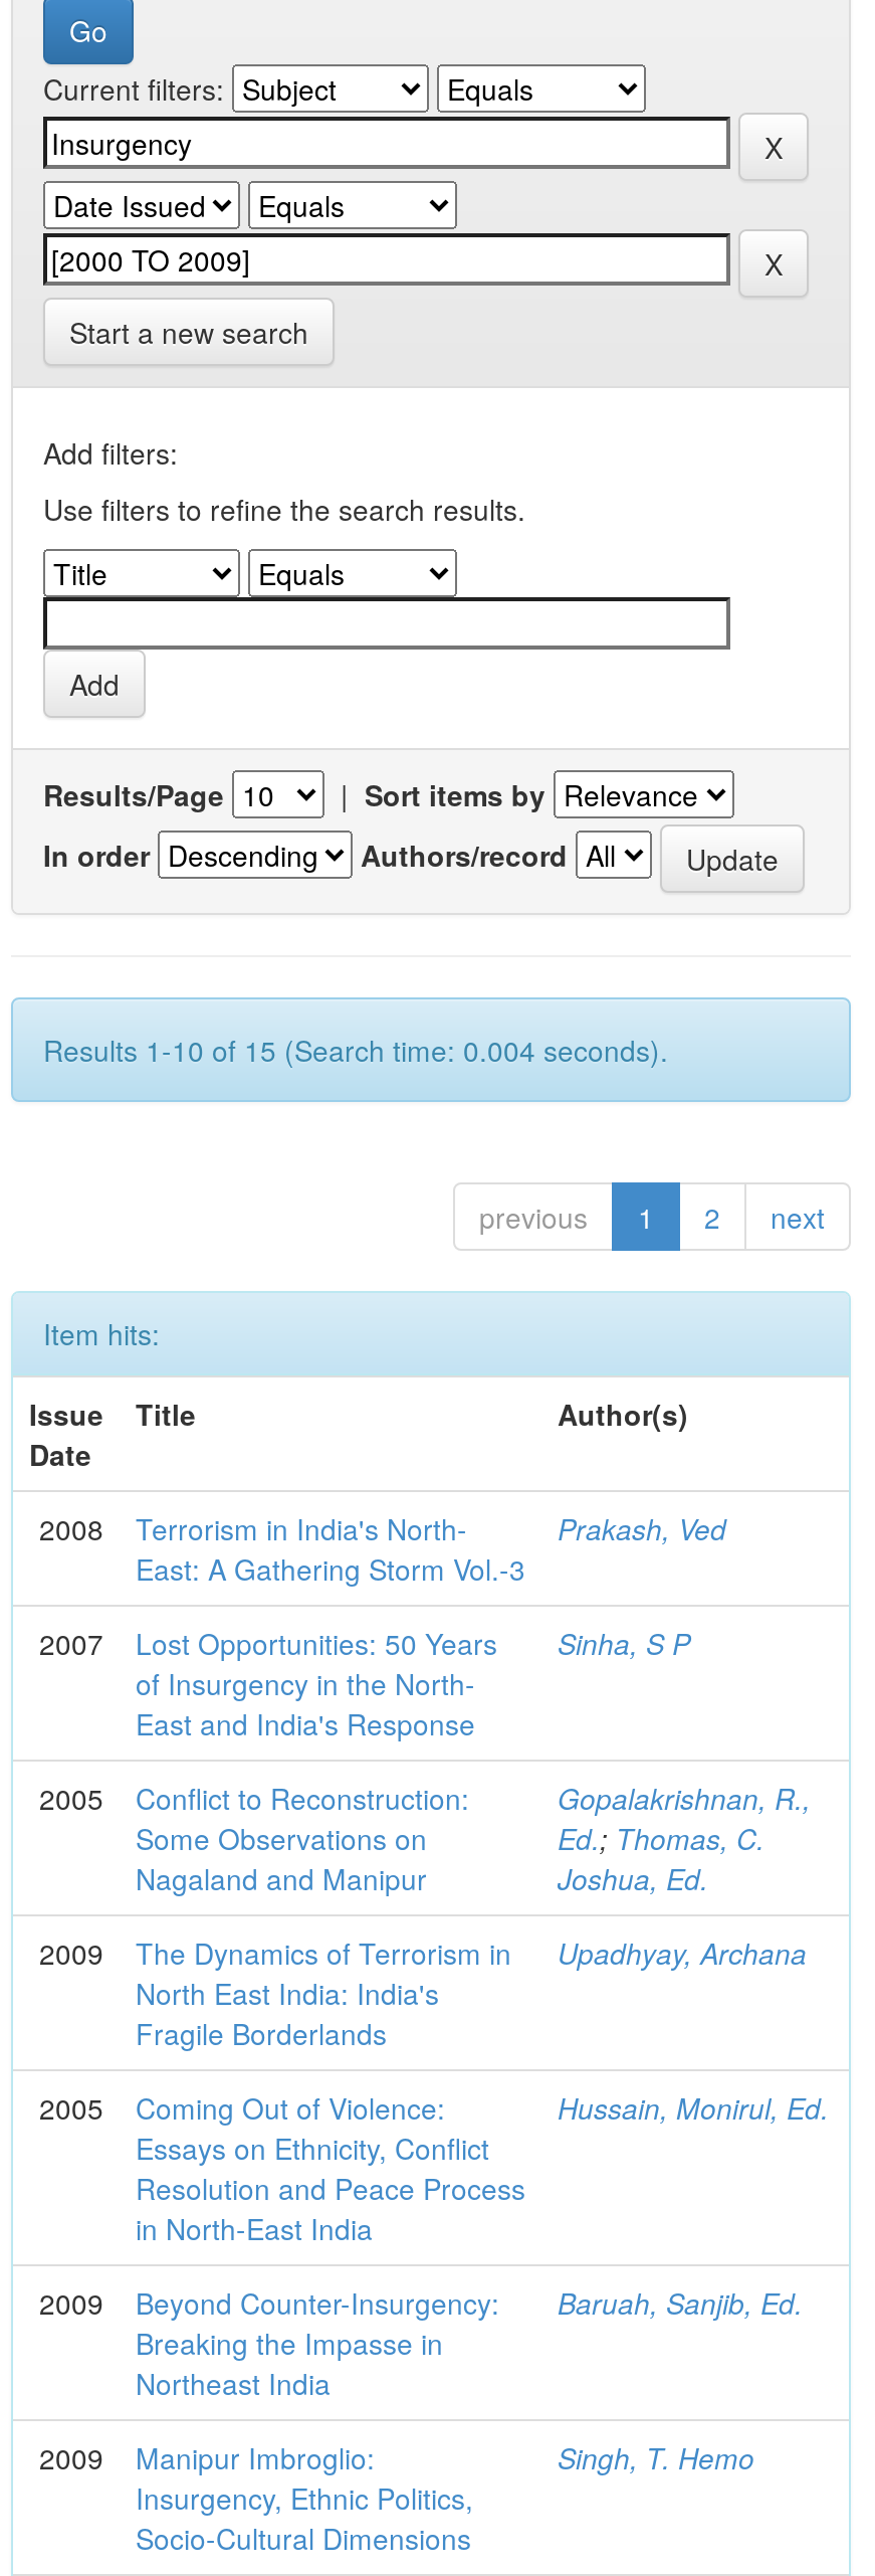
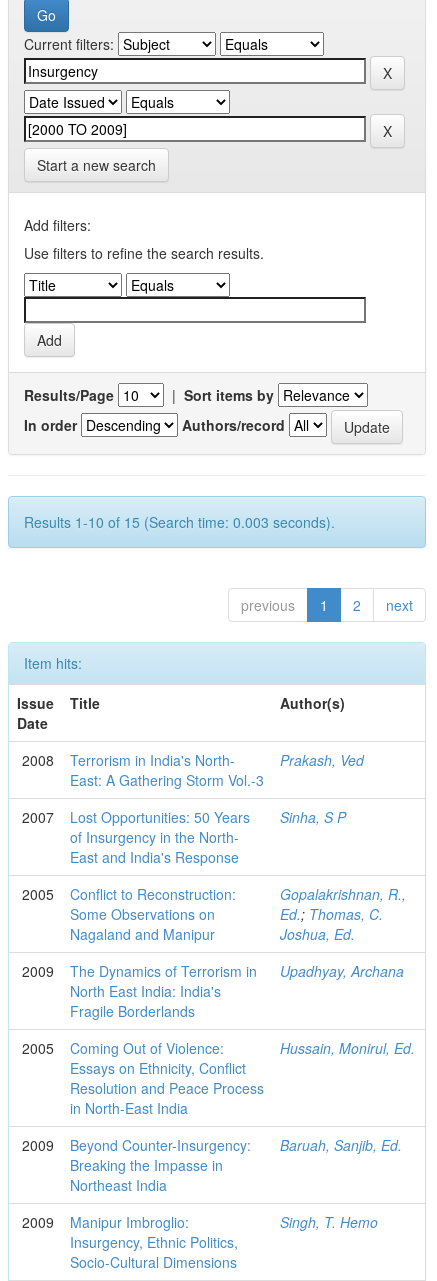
[43,1030,668,1070] Results 1-10 of 15 (Search time: 0.004 seconds). -> [24,512,335,532] Results 1-10 of 15 (Search time: 0.003 seconds).

